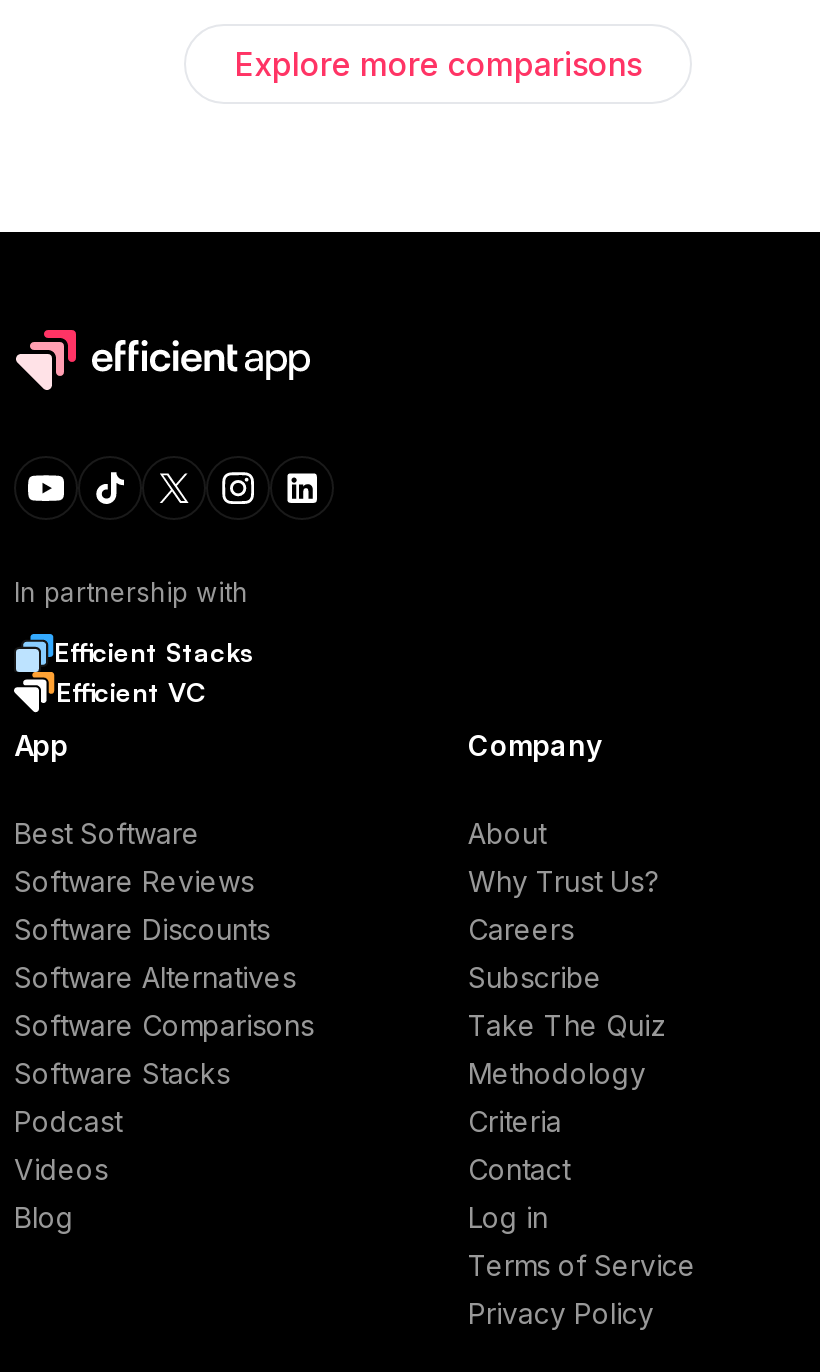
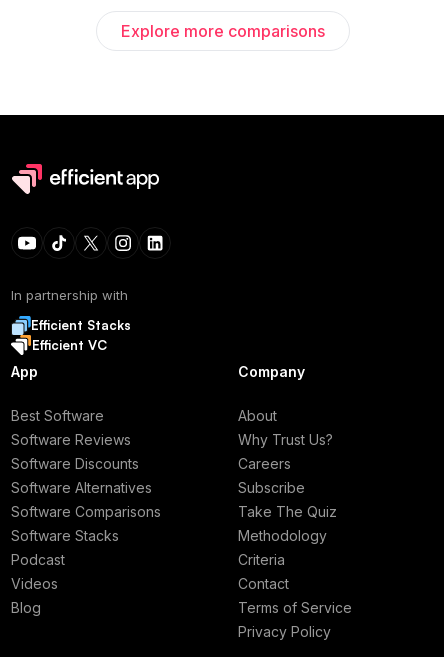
[468,1200,548,1234] Log in -> none

